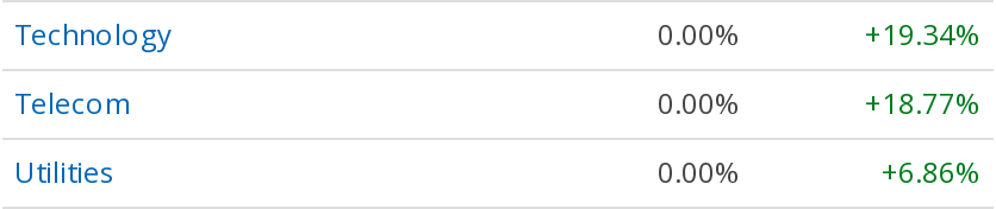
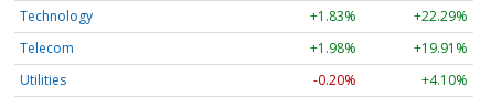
[658,15,741,55] 0.00% -> [310,7,356,26] +1.83%
[865,15,982,55] +19.34% -> [414,7,468,26] +22.29%
[658,84,741,124] 0.00% -> [310,39,356,58] +1.98%
[865,84,982,124] +18.77% -> [414,39,468,58] +19.91%
[658,153,741,193] 0.00% -> [313,71,356,90] -0.20%
[882,153,982,193] +6.86% -> [421,71,468,90] +4.10%

